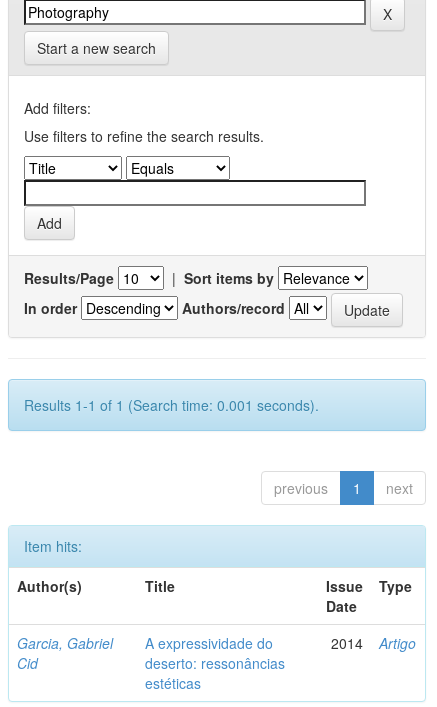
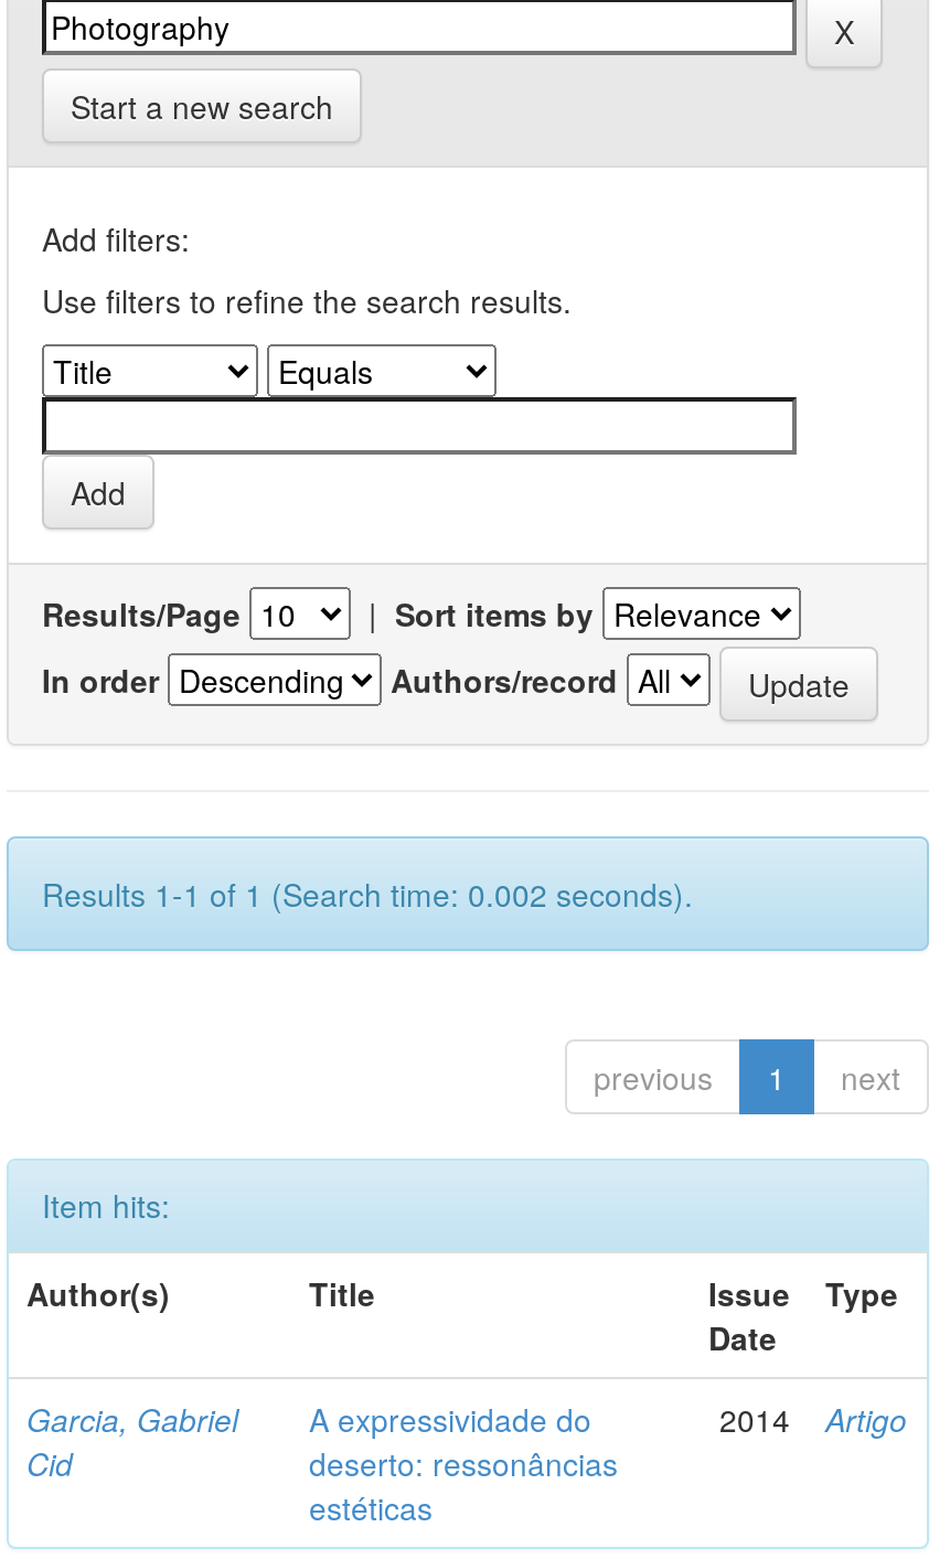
[24,395,319,415] Results 1-1 of 1 (Search time: 0.001 seconds). -> [42,872,693,916] Results 1-1 of 1 (Search time: 0.002 seconds).

